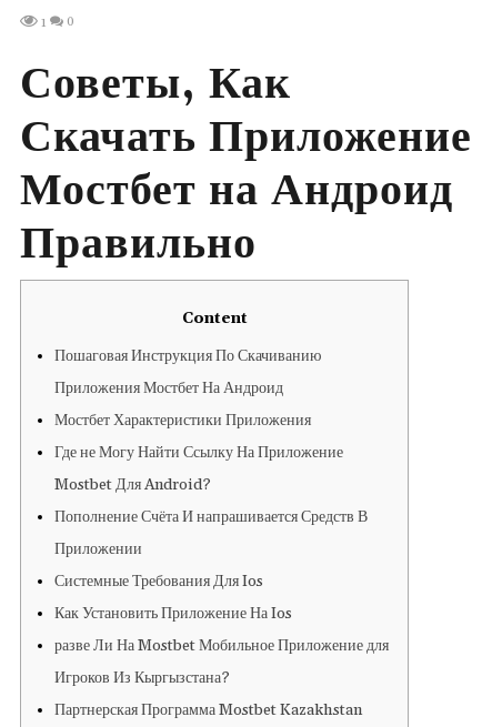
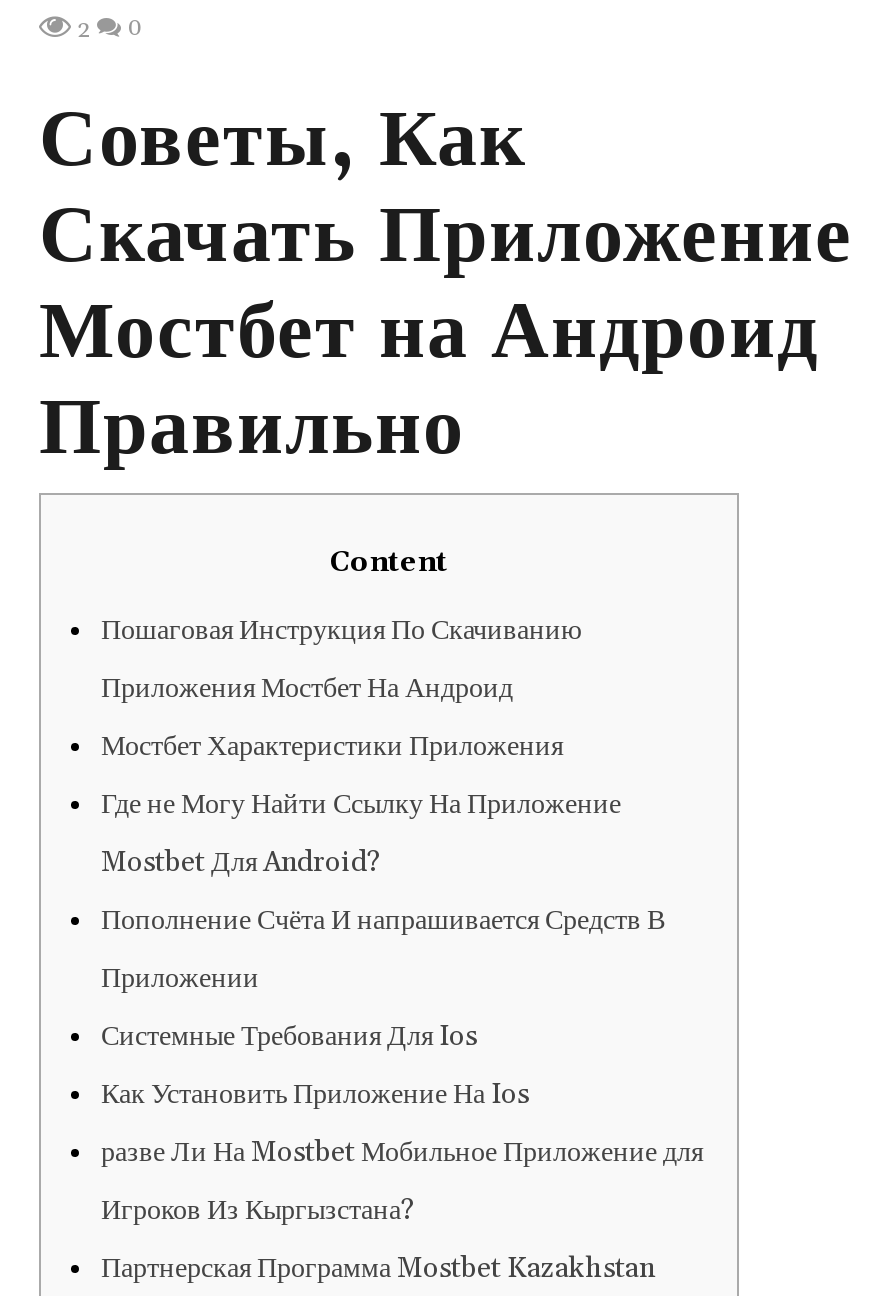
[41,13,74,31] 1 0 -> [77,13,141,45] 2 0

